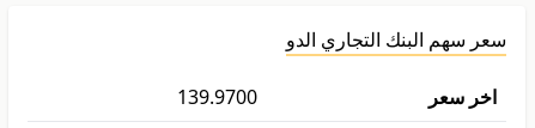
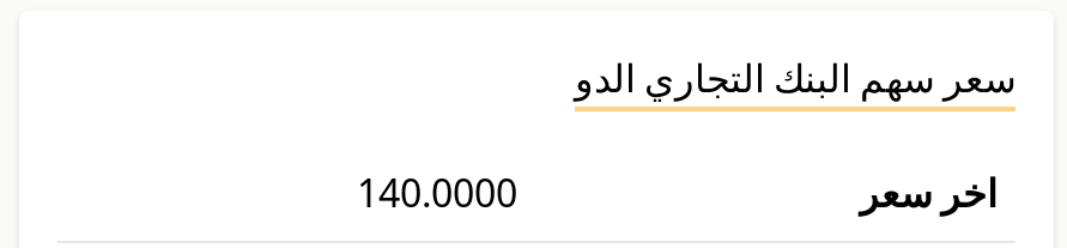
[177,84,257,110] 139.9700 -> [357,167,517,219] 140.0000

